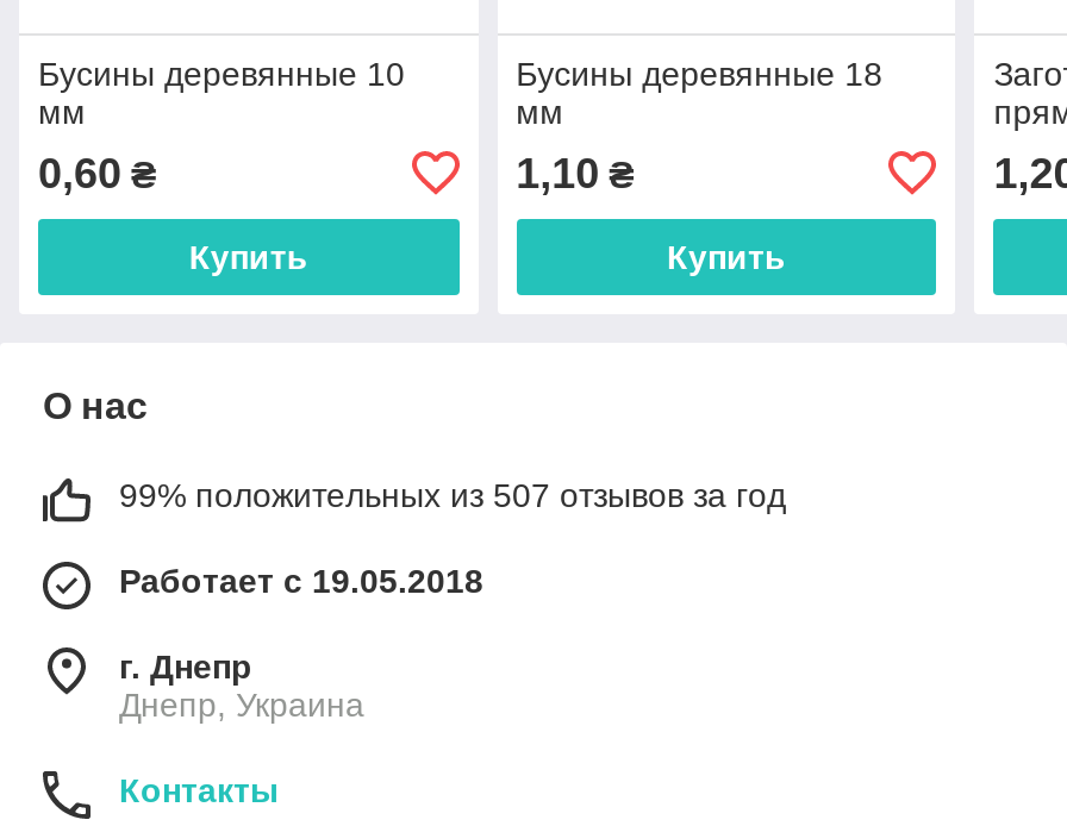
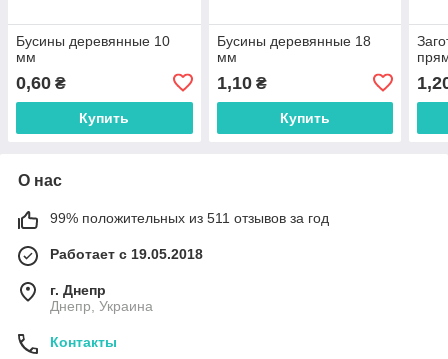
[119,476,786,514] 99% положительных из 507 отзывов за год -> [50,210,329,226] 99% положительных из 511 отзывов за год

